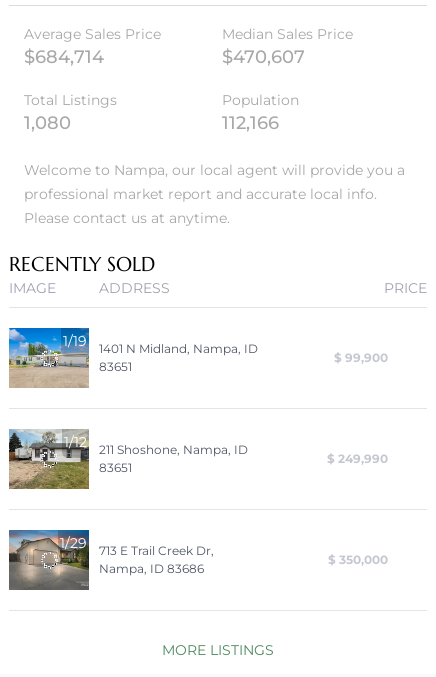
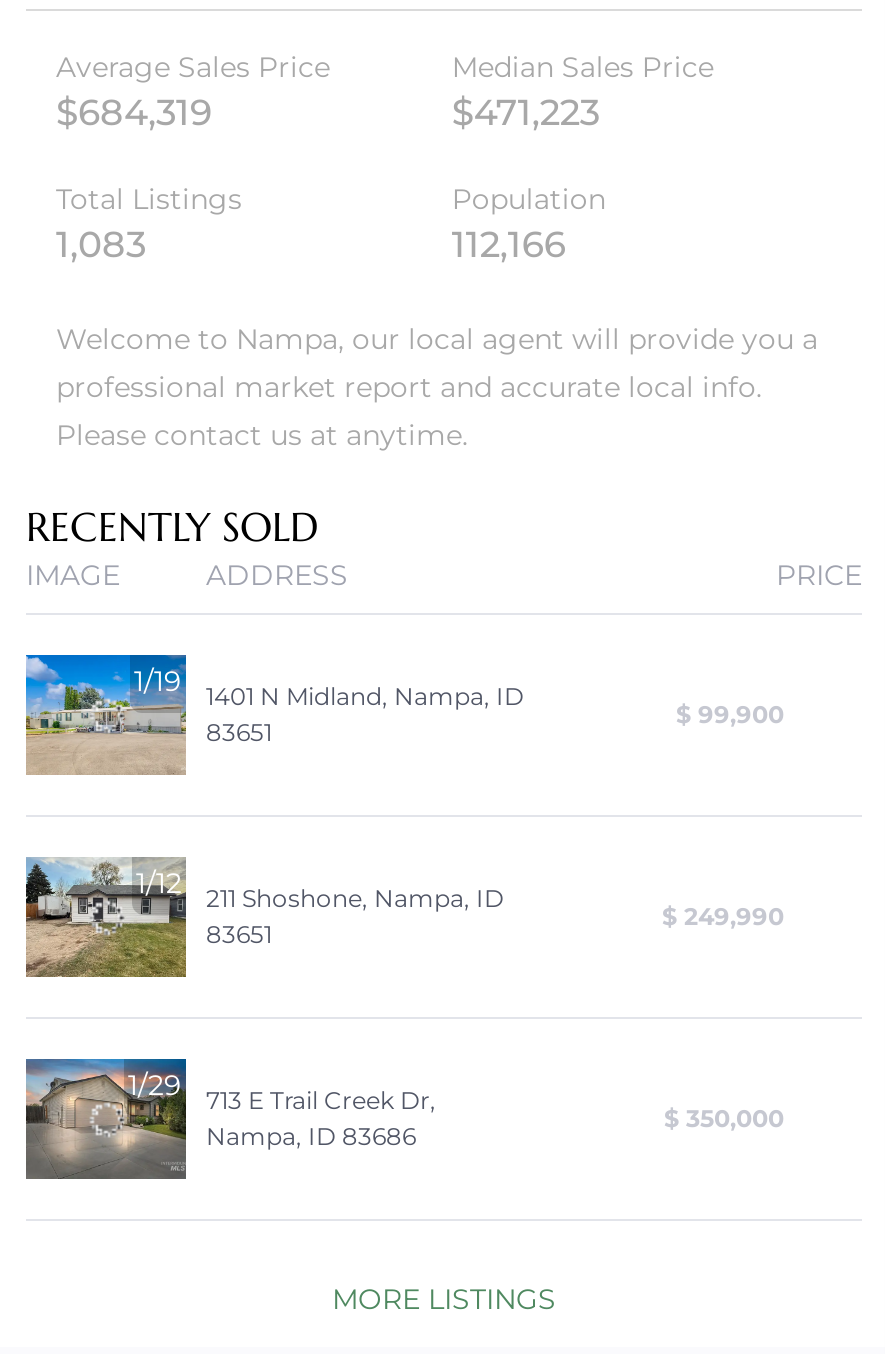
[24,46,104,68] $684,714 -> [56,91,212,135] $684,319
[222,46,305,68] $470,607 -> [452,91,600,135] $471,223
[24,112,71,134] 1,080 -> [56,223,146,267] 1,083

